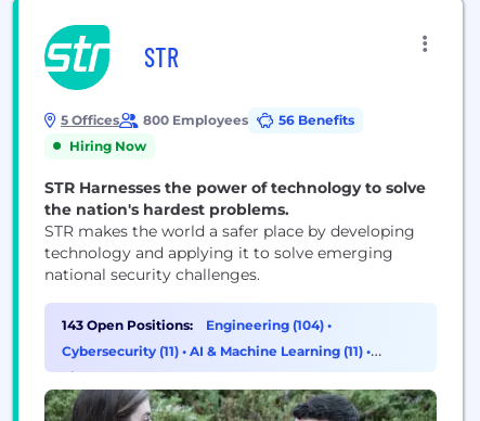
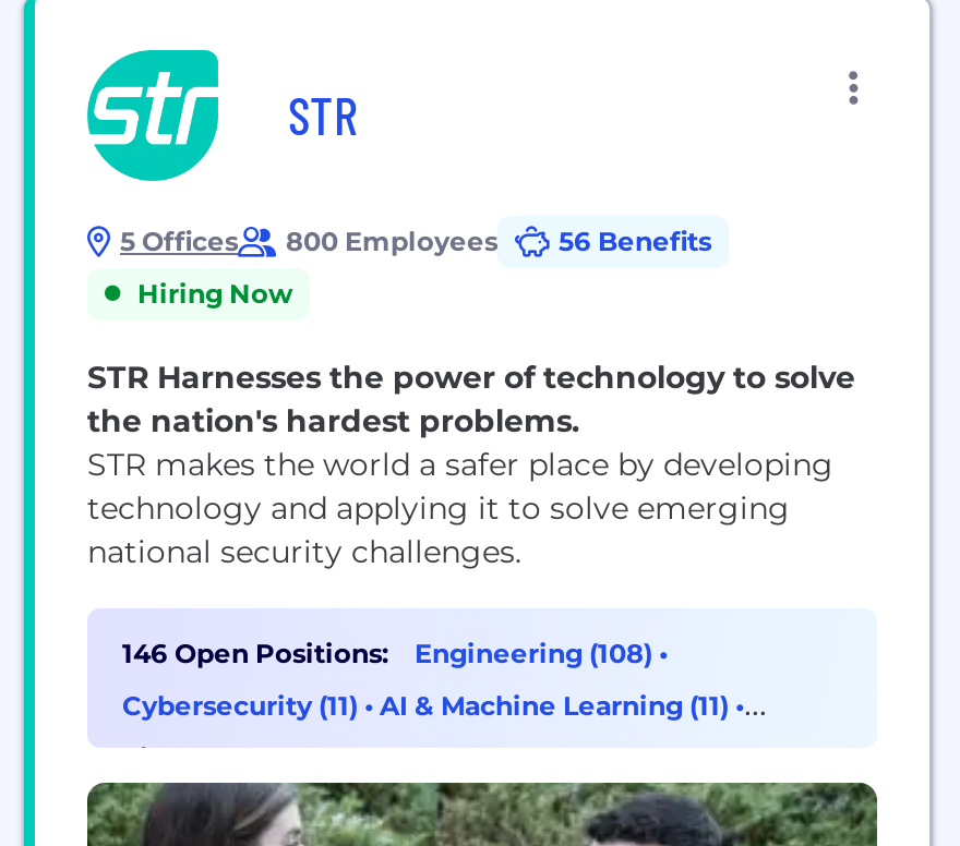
[62,317,193,333] 143 Open Positions: -> [122,636,388,669] 146 Open Positions:
[206,317,332,333] Engineering (104) • -> [415,636,668,669] Engineering (108) •

